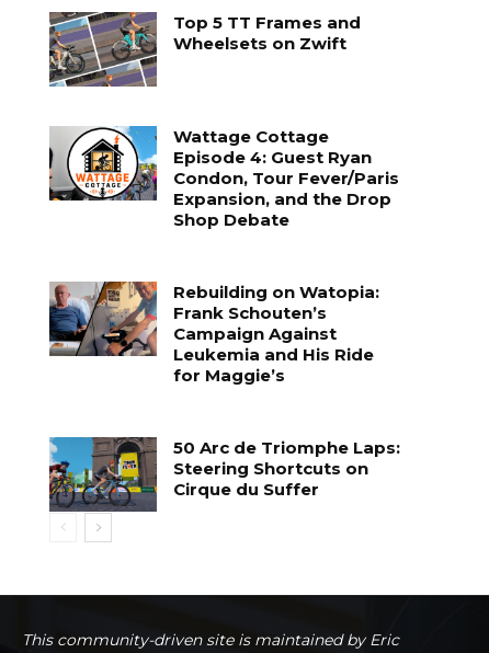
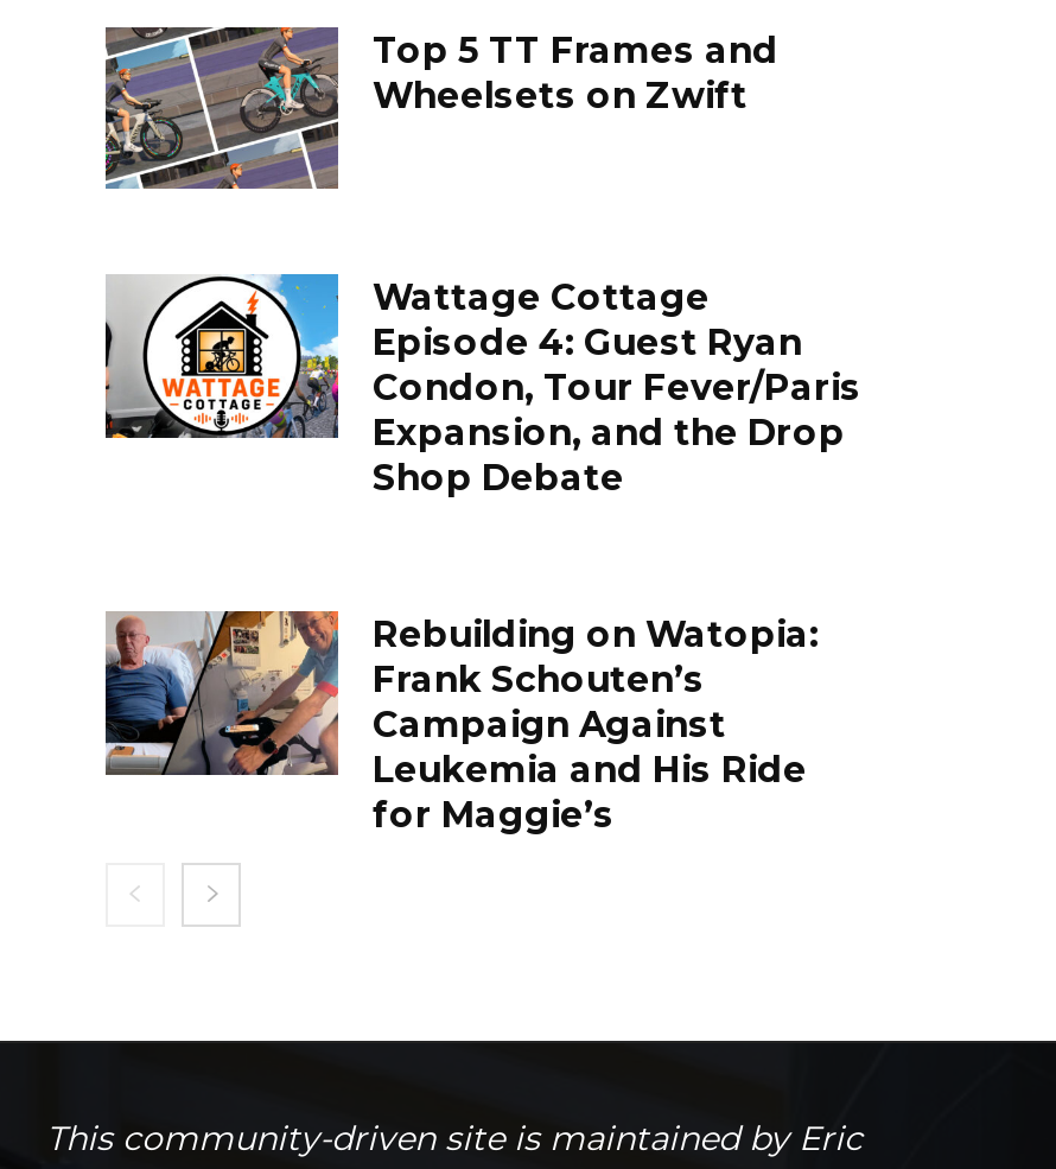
[48,436,400,513] [image] | 50 Arc de Triomphe Laps: | Steering Shortcuts on | Cirque du Suffer -> none

